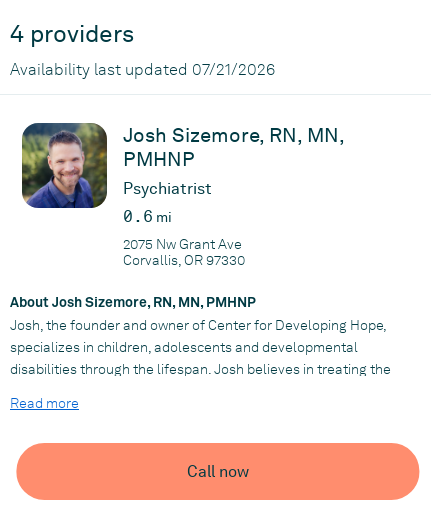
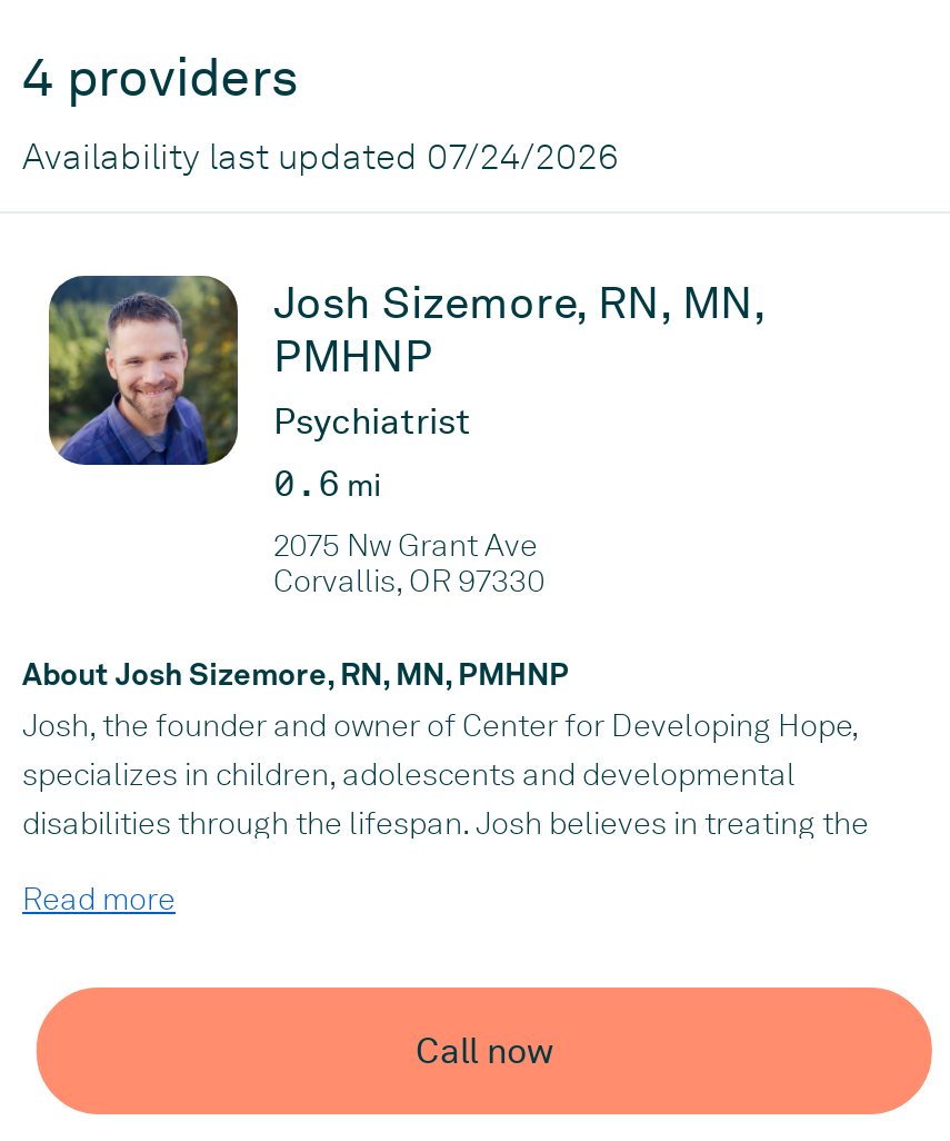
[10,60,275,79] Availability last updated 07/21/2026 -> [22,136,618,178] Availability last updated 07/24/2026

